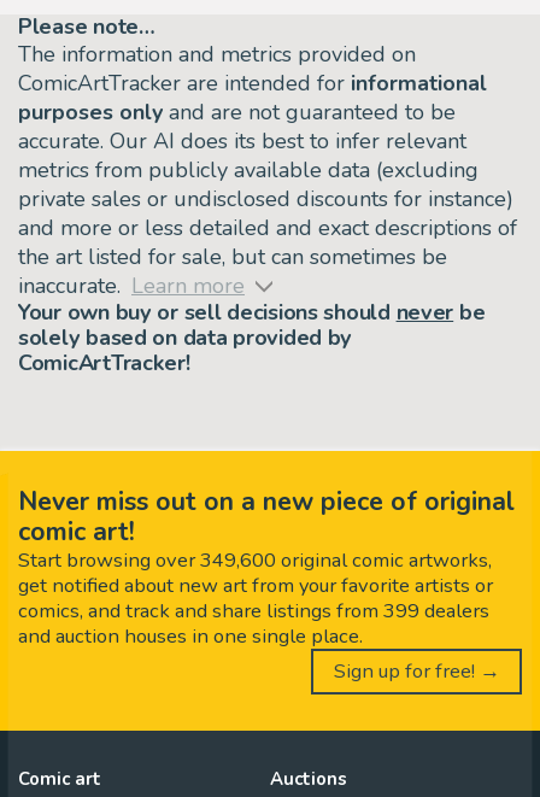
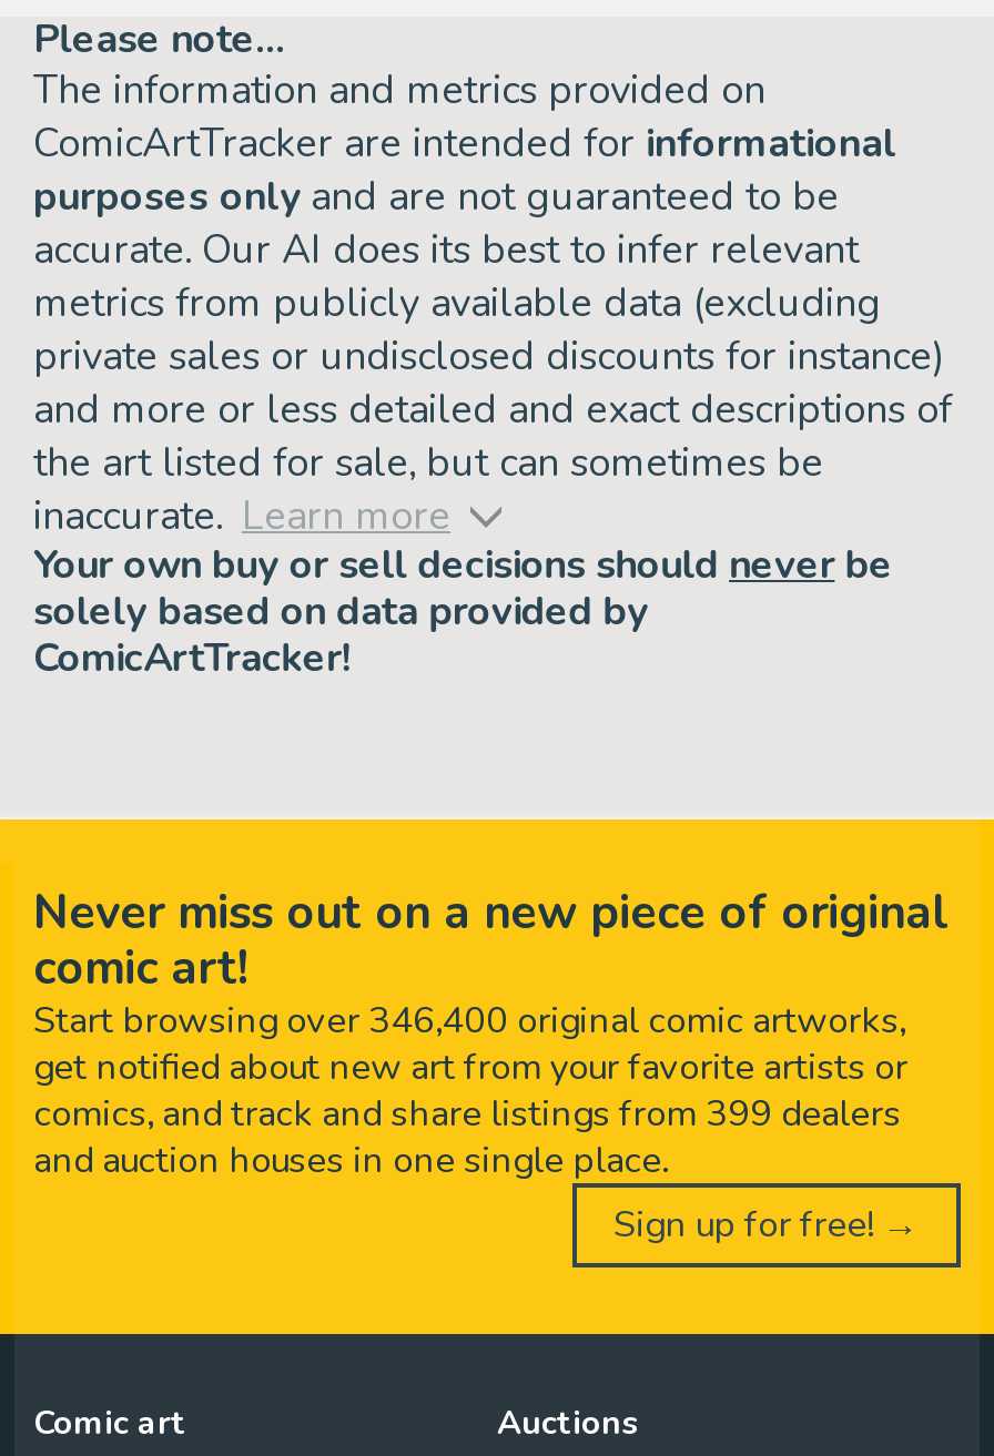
[18,546,492,573] Start browsing over 349,600 original comic artworks, -> [33,994,905,1045] Start browsing over 346,400 original comic artworks,

